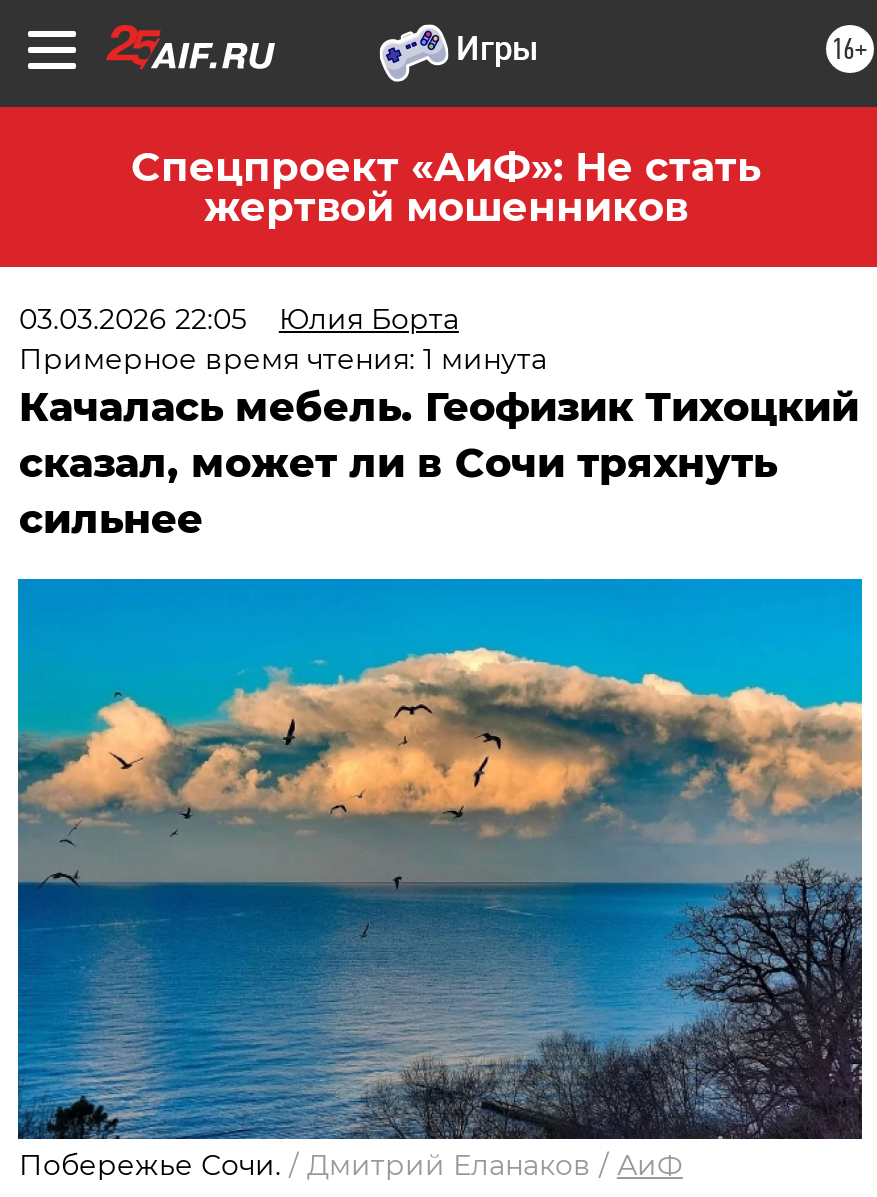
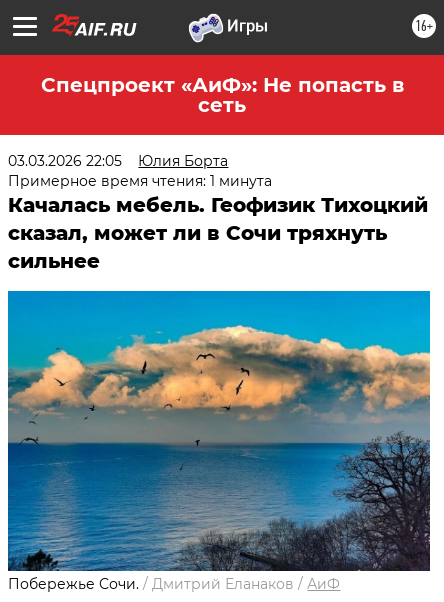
[131,143,761,231] Спецпроект «АиФ»: Не стать | жертвой мошенников -> [40,73,403,117] Спецпроект «АиФ»: Не попасть в | сеть

